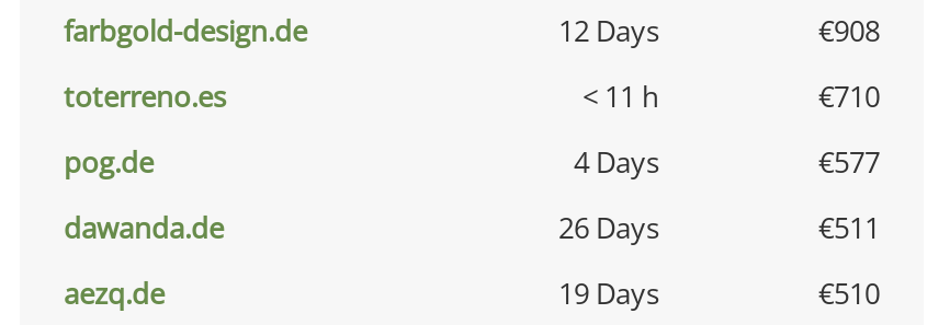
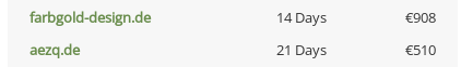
[558,11,659,50] 12 Days -> [276,8,326,27] 14 Days
[64,77,880,247] toterreno.es | < 11 h | €710 | pog.de | 4 Days | €577 | dawanda.de | 26 Days | €511 -> none
[558,274,659,313] 19 Days -> [276,40,326,59] 21 Days

